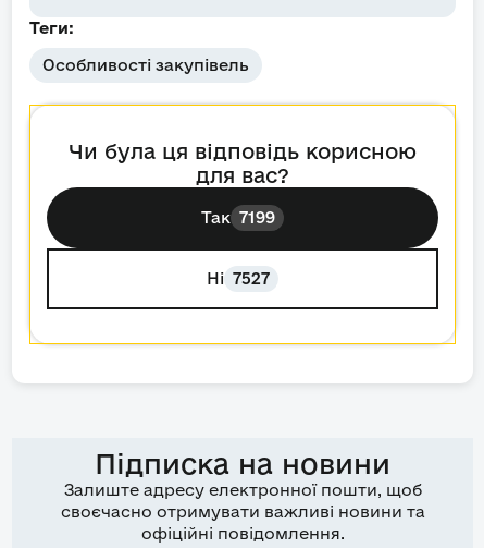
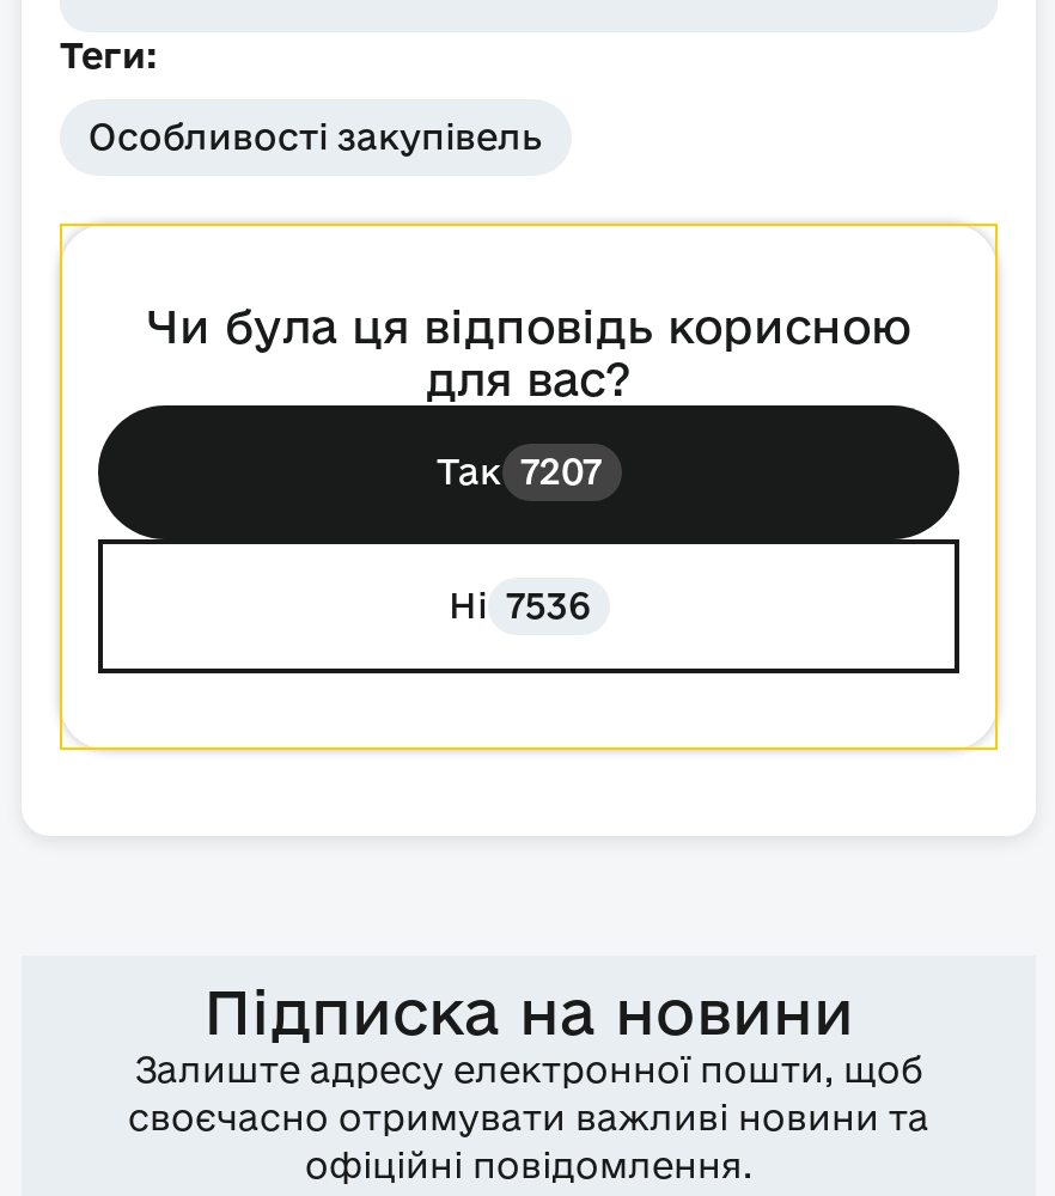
[201,208,275,227] Так 7199 -> [437,451,602,492] Так 7207
[207,269,270,288] Ні 7527 -> [449,585,590,626] Ні 7536

